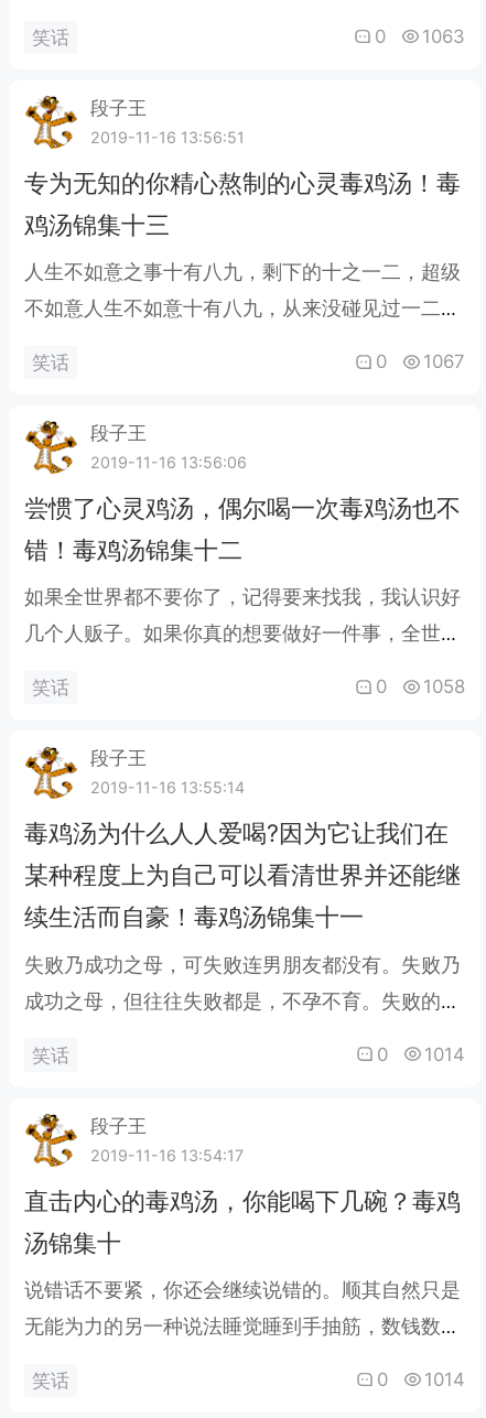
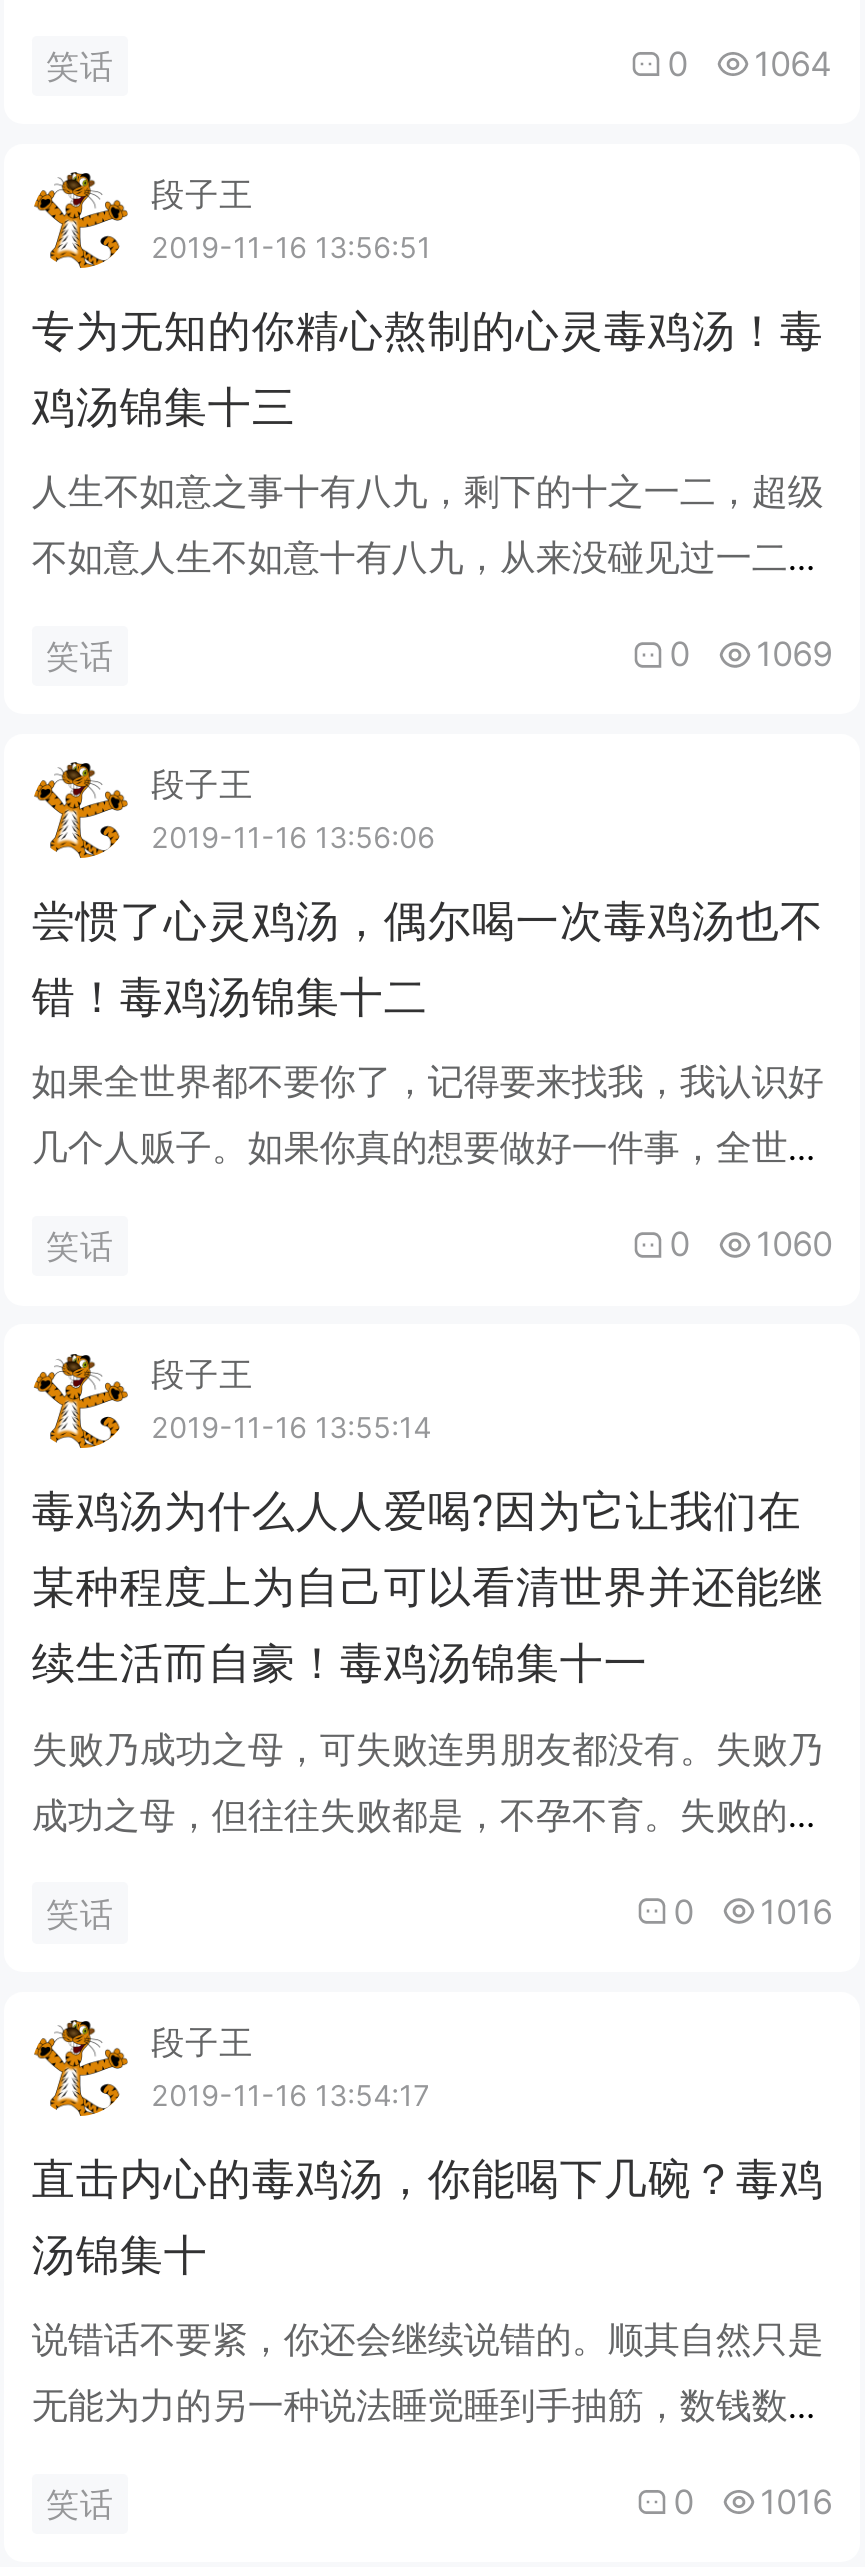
[374,25,465,47] 0 1063 -> [667,44,832,84] 0 1064
[375,350,465,373] 0 1067 -> [669,634,832,674] 0 1069
[375,676,465,698] 0 1058 -> [669,1225,832,1265] 0 1060
[377,1043,465,1065] 0 1014 -> [673,1891,832,1931] 0 1016
[377,1368,465,1390] 0 1014 -> [673,2482,832,2522] 0 1016

